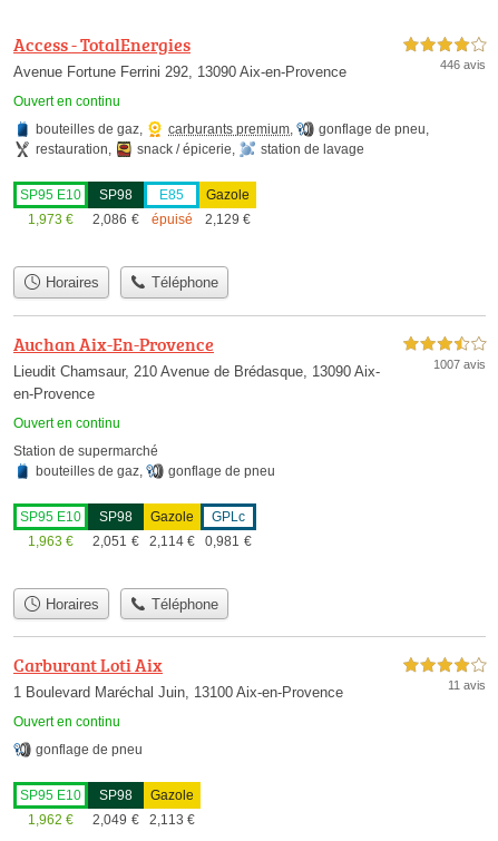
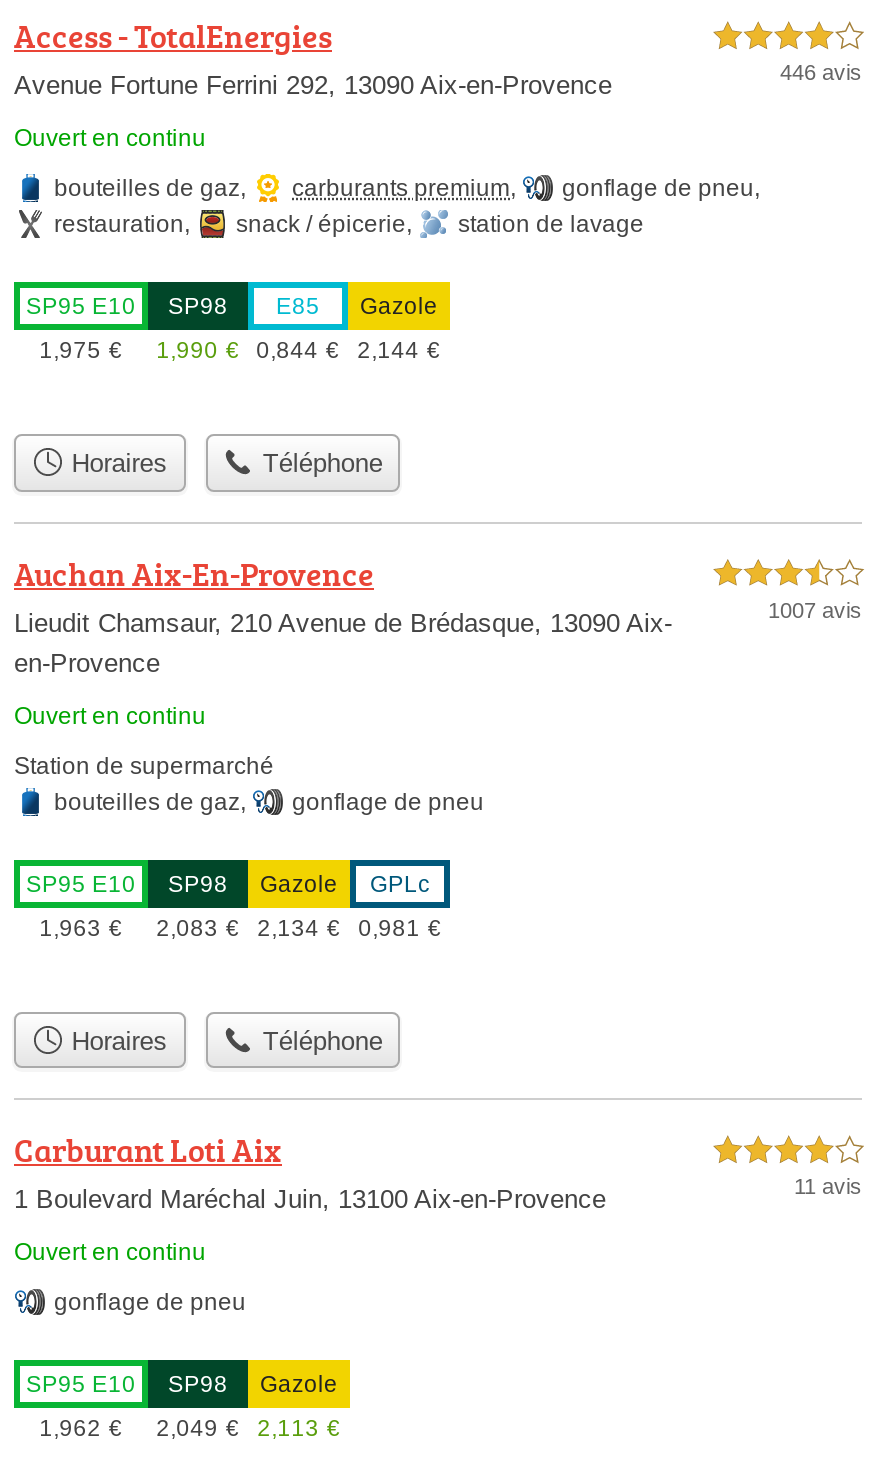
[27,212,74,226] 1,973 € -> [39,336,123,362] 1,975 €
[93,212,139,226] 2,086 € -> [156,336,240,362] 1,990 €
[151,212,192,226] épuisé -> [256,336,340,362] 0,844 €
[205,212,251,226] 2,129 € -> [357,336,441,362] 2,144 €
[93,533,139,547] 2,051 € -> [156,913,240,939] 2,083 €
[149,533,195,547] 2,114 € -> [257,913,341,939] 2,134 €

